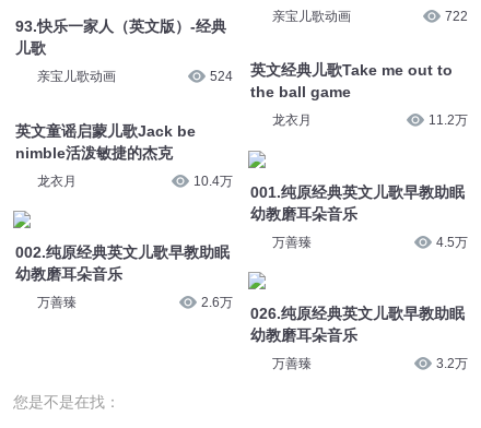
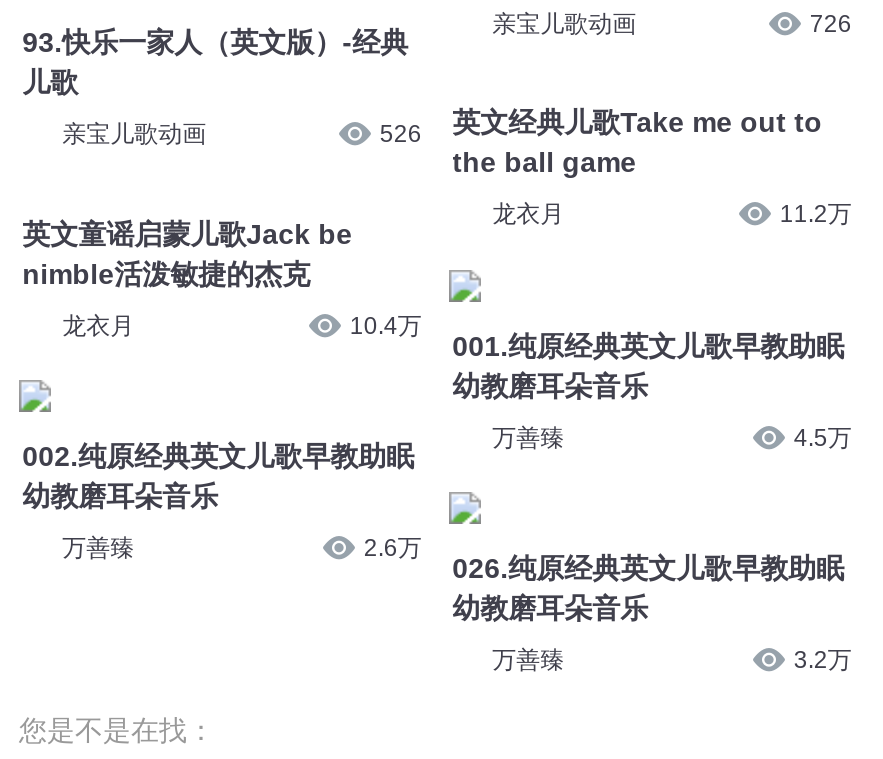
[445,8,468,23] 722 -> [810,9,852,37] 726
[210,61,452,84] 524 英文经典儿歌Take me out to -> [380,106,822,148] 526 英文经典儿歌Take me out to

